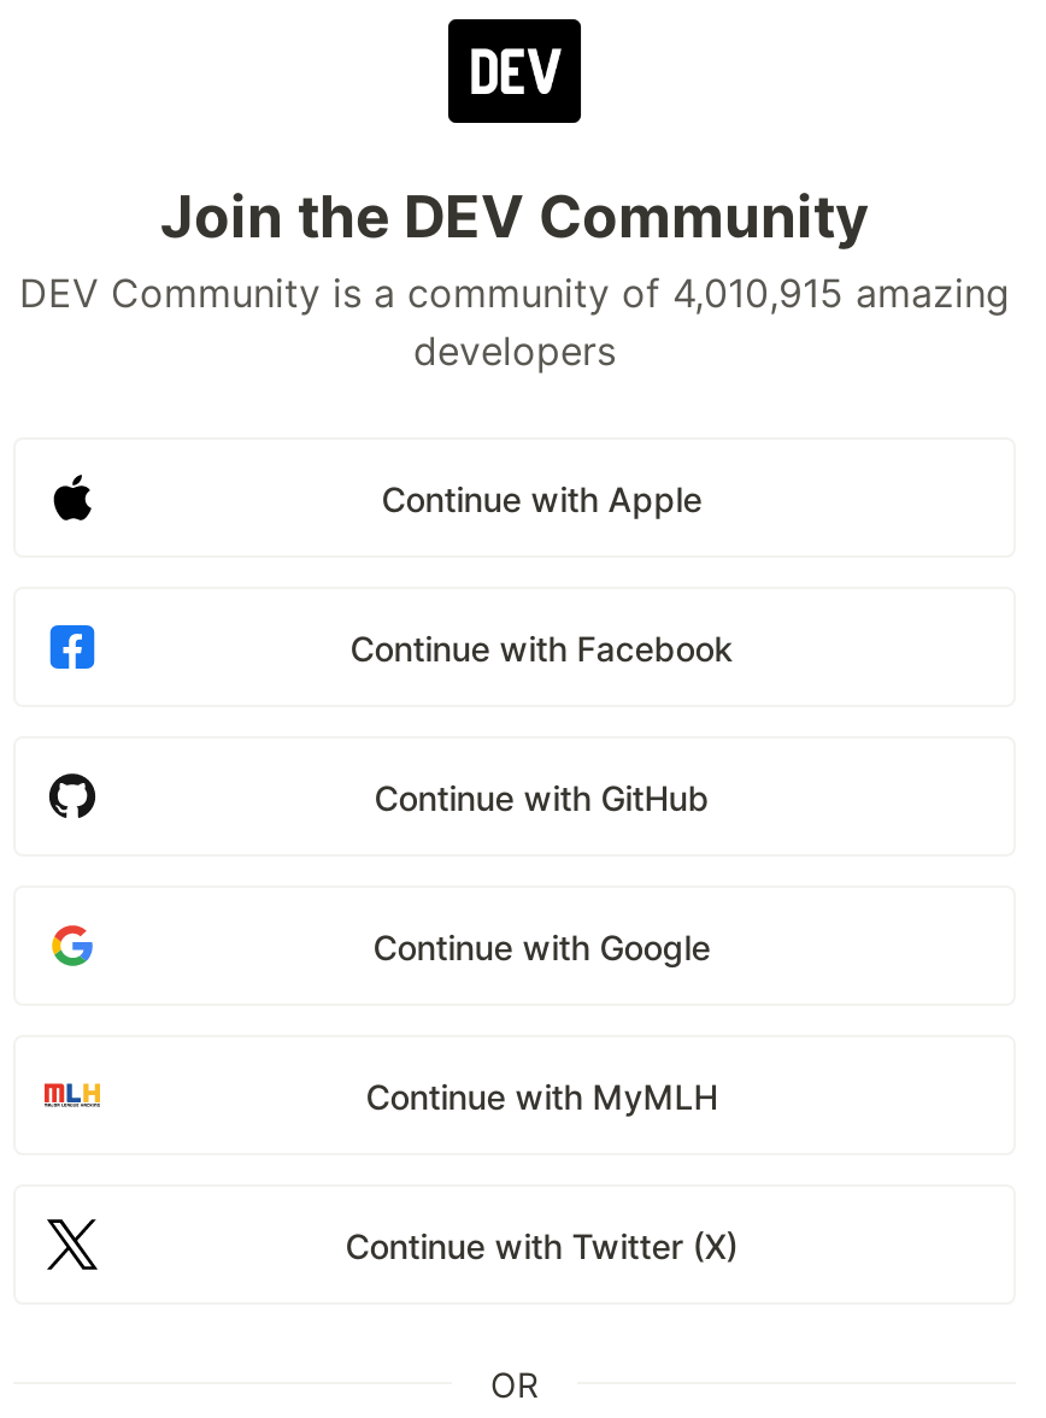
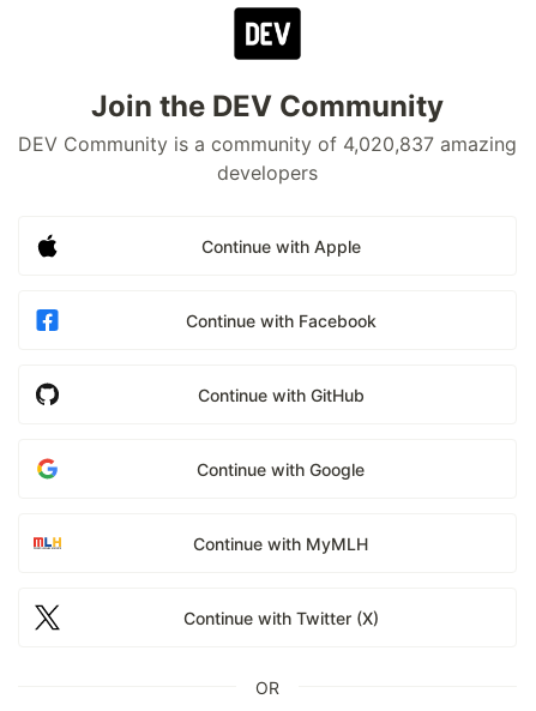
[19,269,1010,317] DEV Community is a community of 4,010,915 amazing -> [18,132,517,156] DEV Community is a community of 4,020,837 amazing

